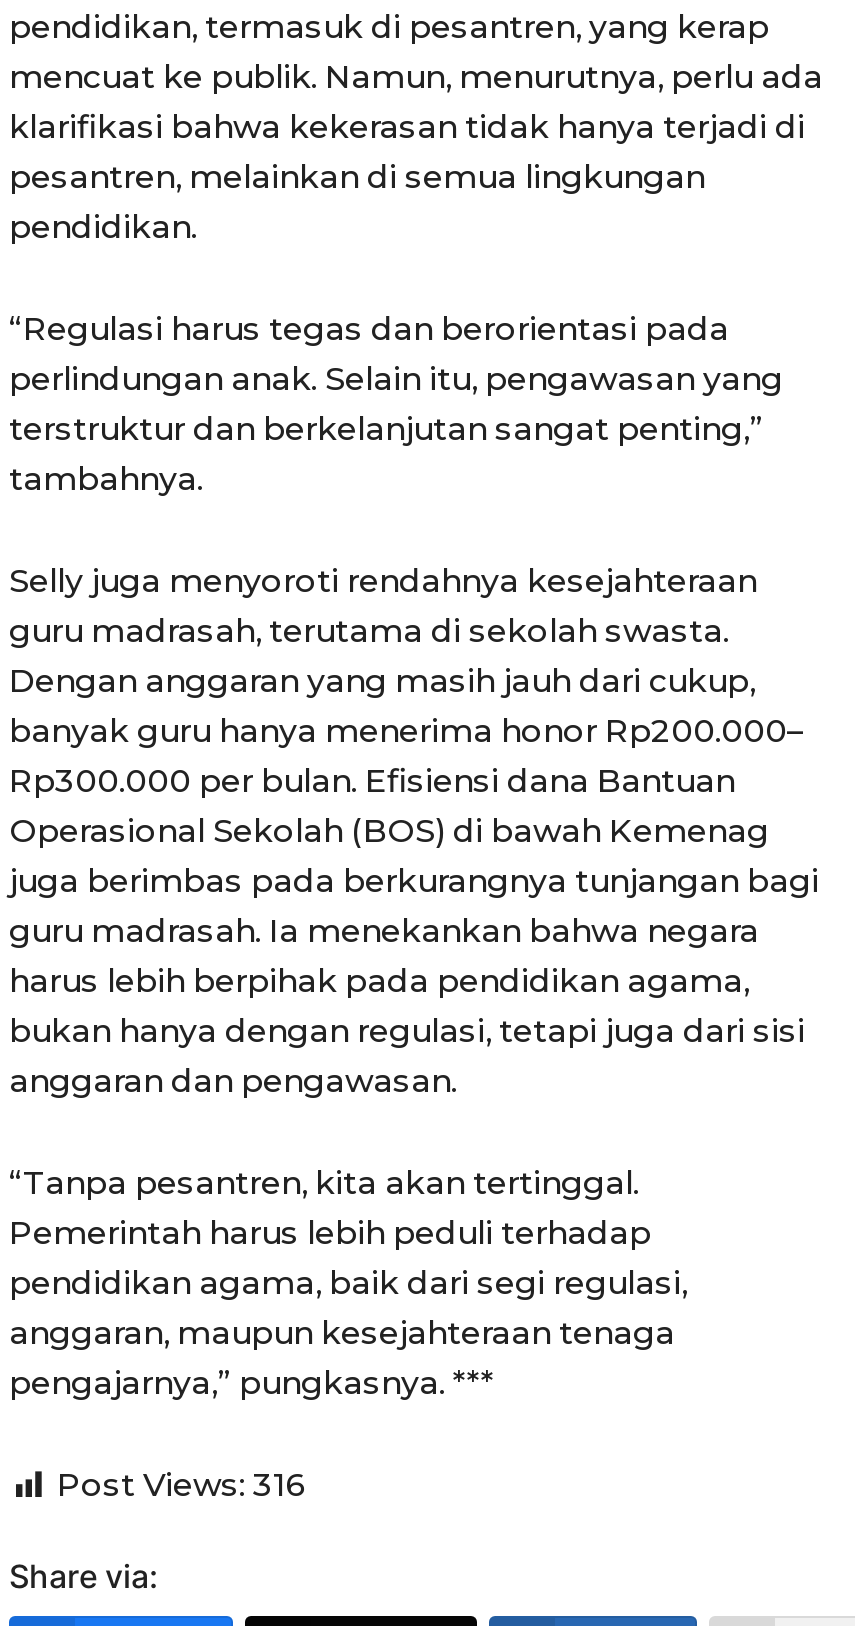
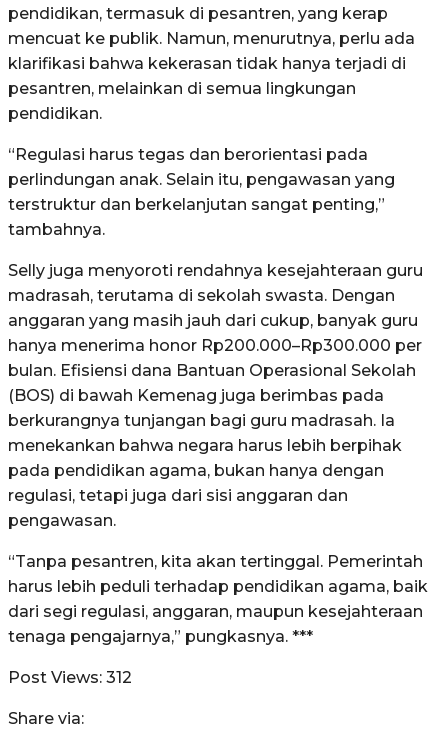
[57,1465,305,1503] Post Views: 316 -> [8,668,132,687] Post Views: 312

